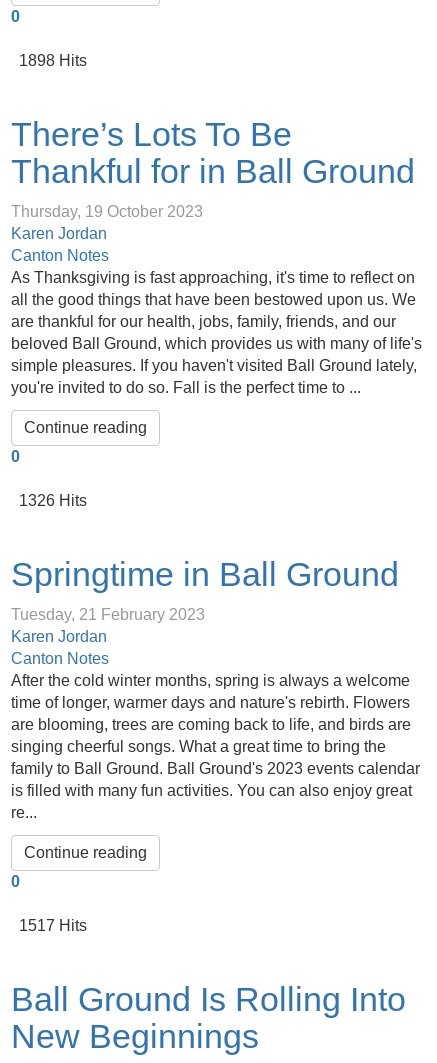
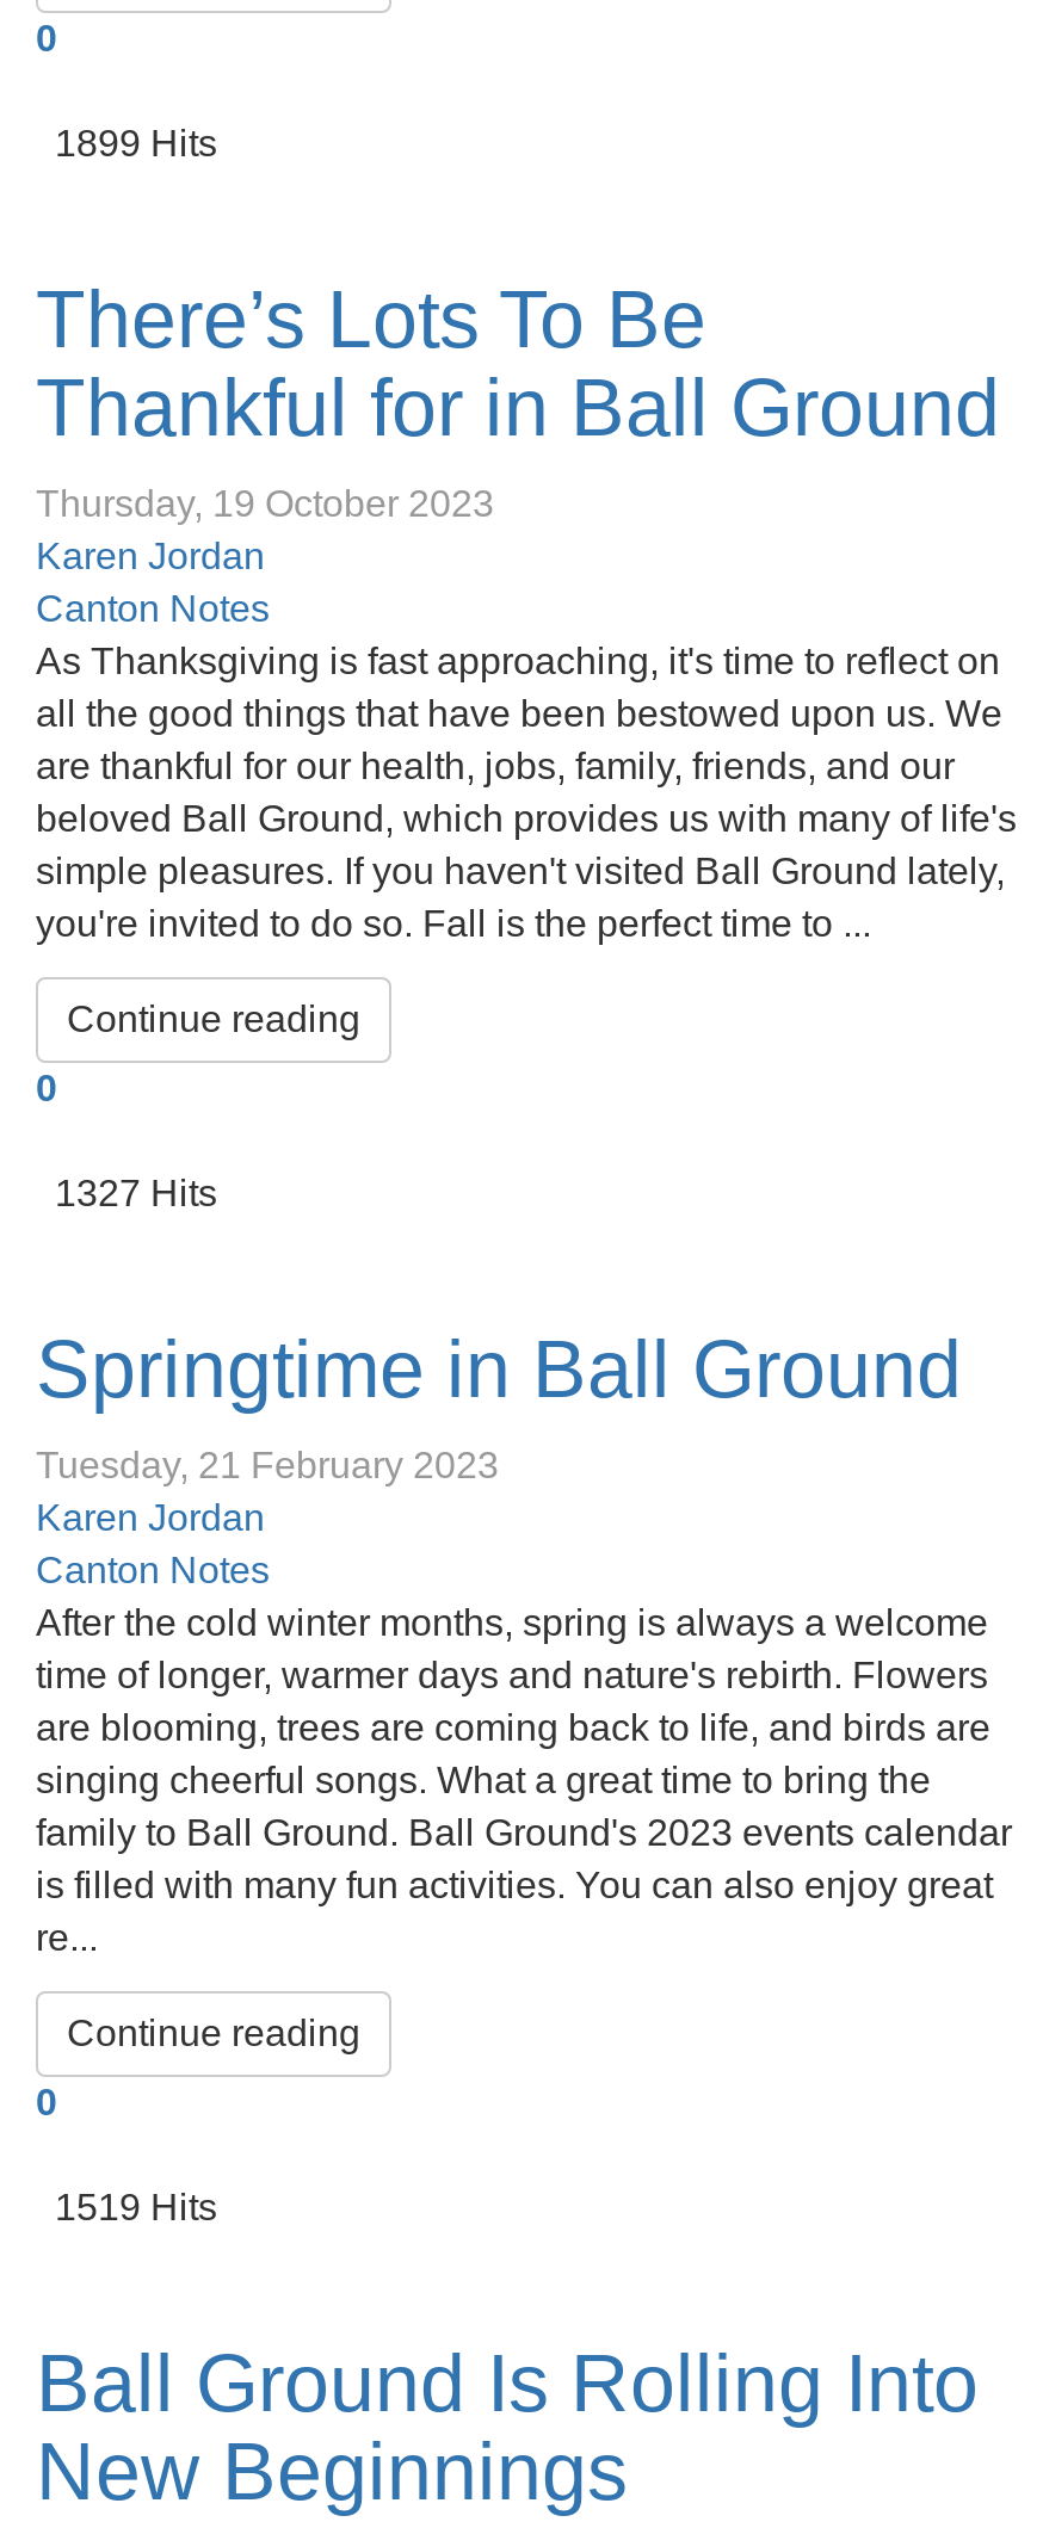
[11,52,87,69] 1898 Hits -> [36,122,217,163] 1899 Hits
[11,492,87,509] 1326 Hits -> [36,1172,217,1213] 1327 Hits
[11,917,87,934] 1517 Hits -> [36,2186,217,2227] 1519 Hits

